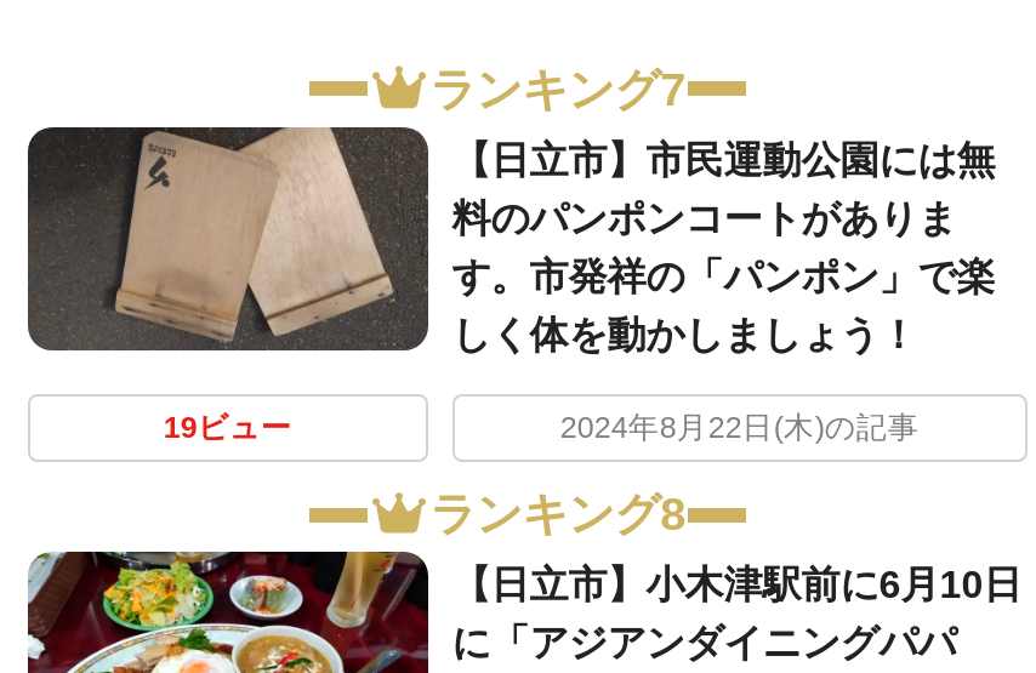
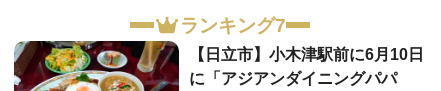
[25,124,995,540] [image] | 【日立市】市民運動公園には無 | 料のパンポンコートがありま | す。市発祥の「パンポン」で楽 | しく体を動かしましょう！ | 19ビュー | 2024年8月22日(木)の記事 | ランキング8 -> none

